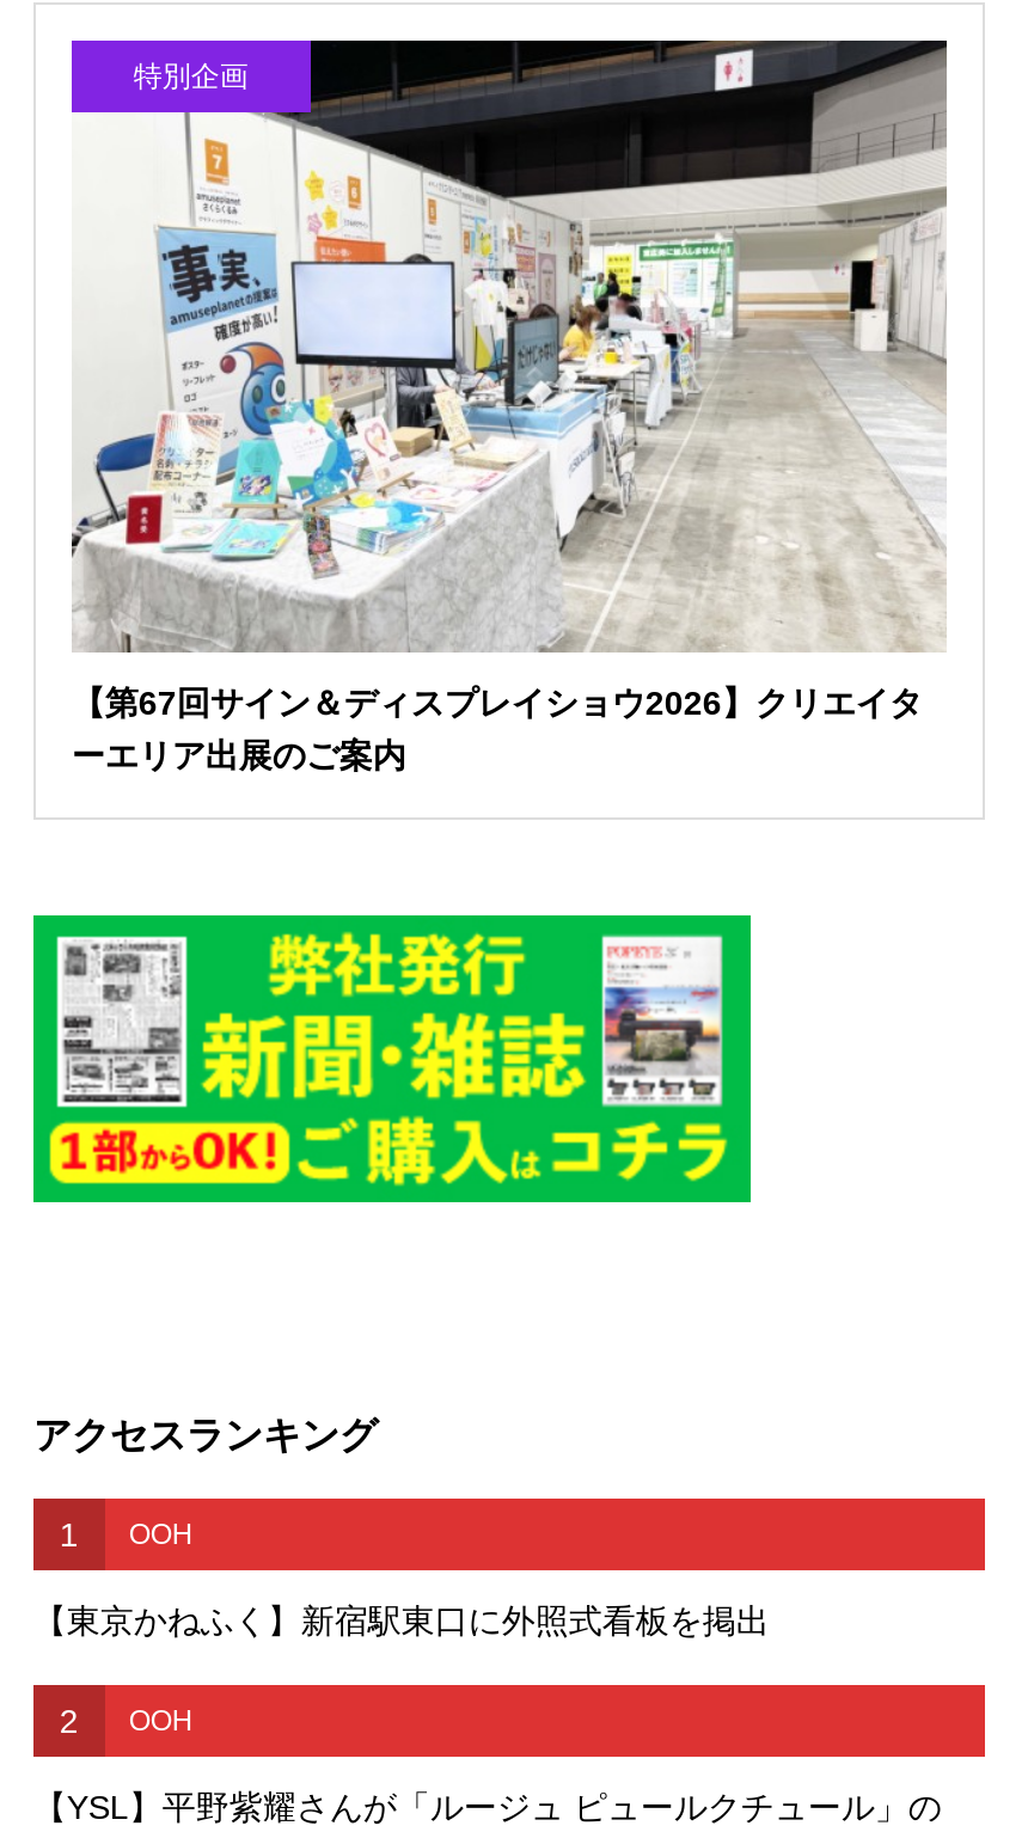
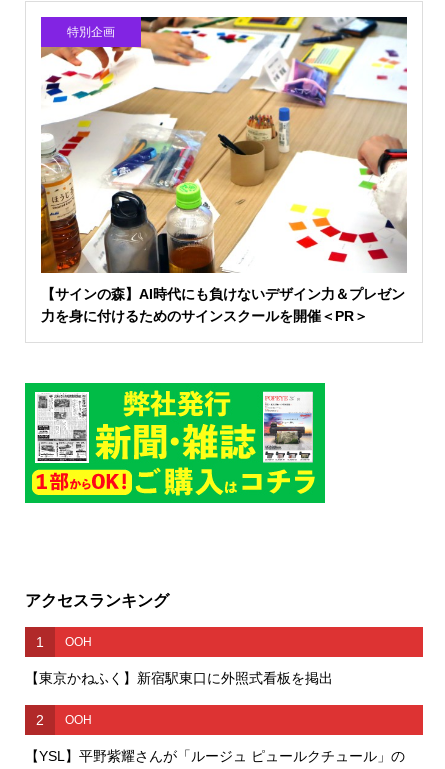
[69,38,949,775] [image] | 【第67回サイン＆ディスプレイショウ2026】クリエイタ | ーエリア出展のご案内 -> [40,16,407,324] [image] | 【サインの森】AI時代にも負けないデザイン力＆プレゼン | 力を身に付けるためのサインスクールを開催＜PR＞

